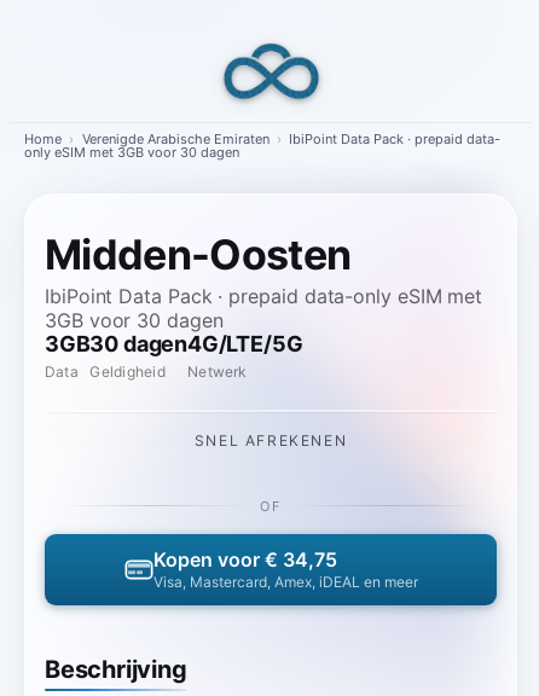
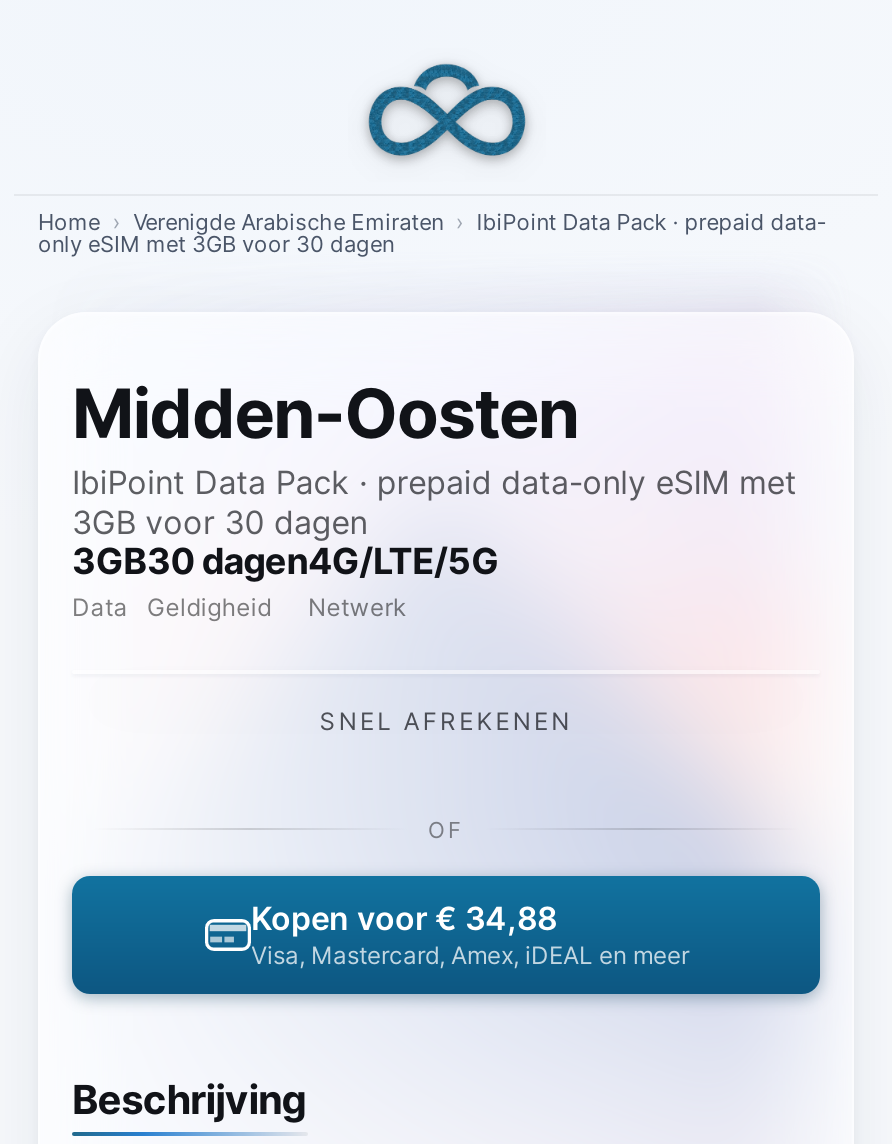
[153,547,337,571] Kopen voor € 34,75 -> [251,898,557,938] Kopen voor € 34,88

